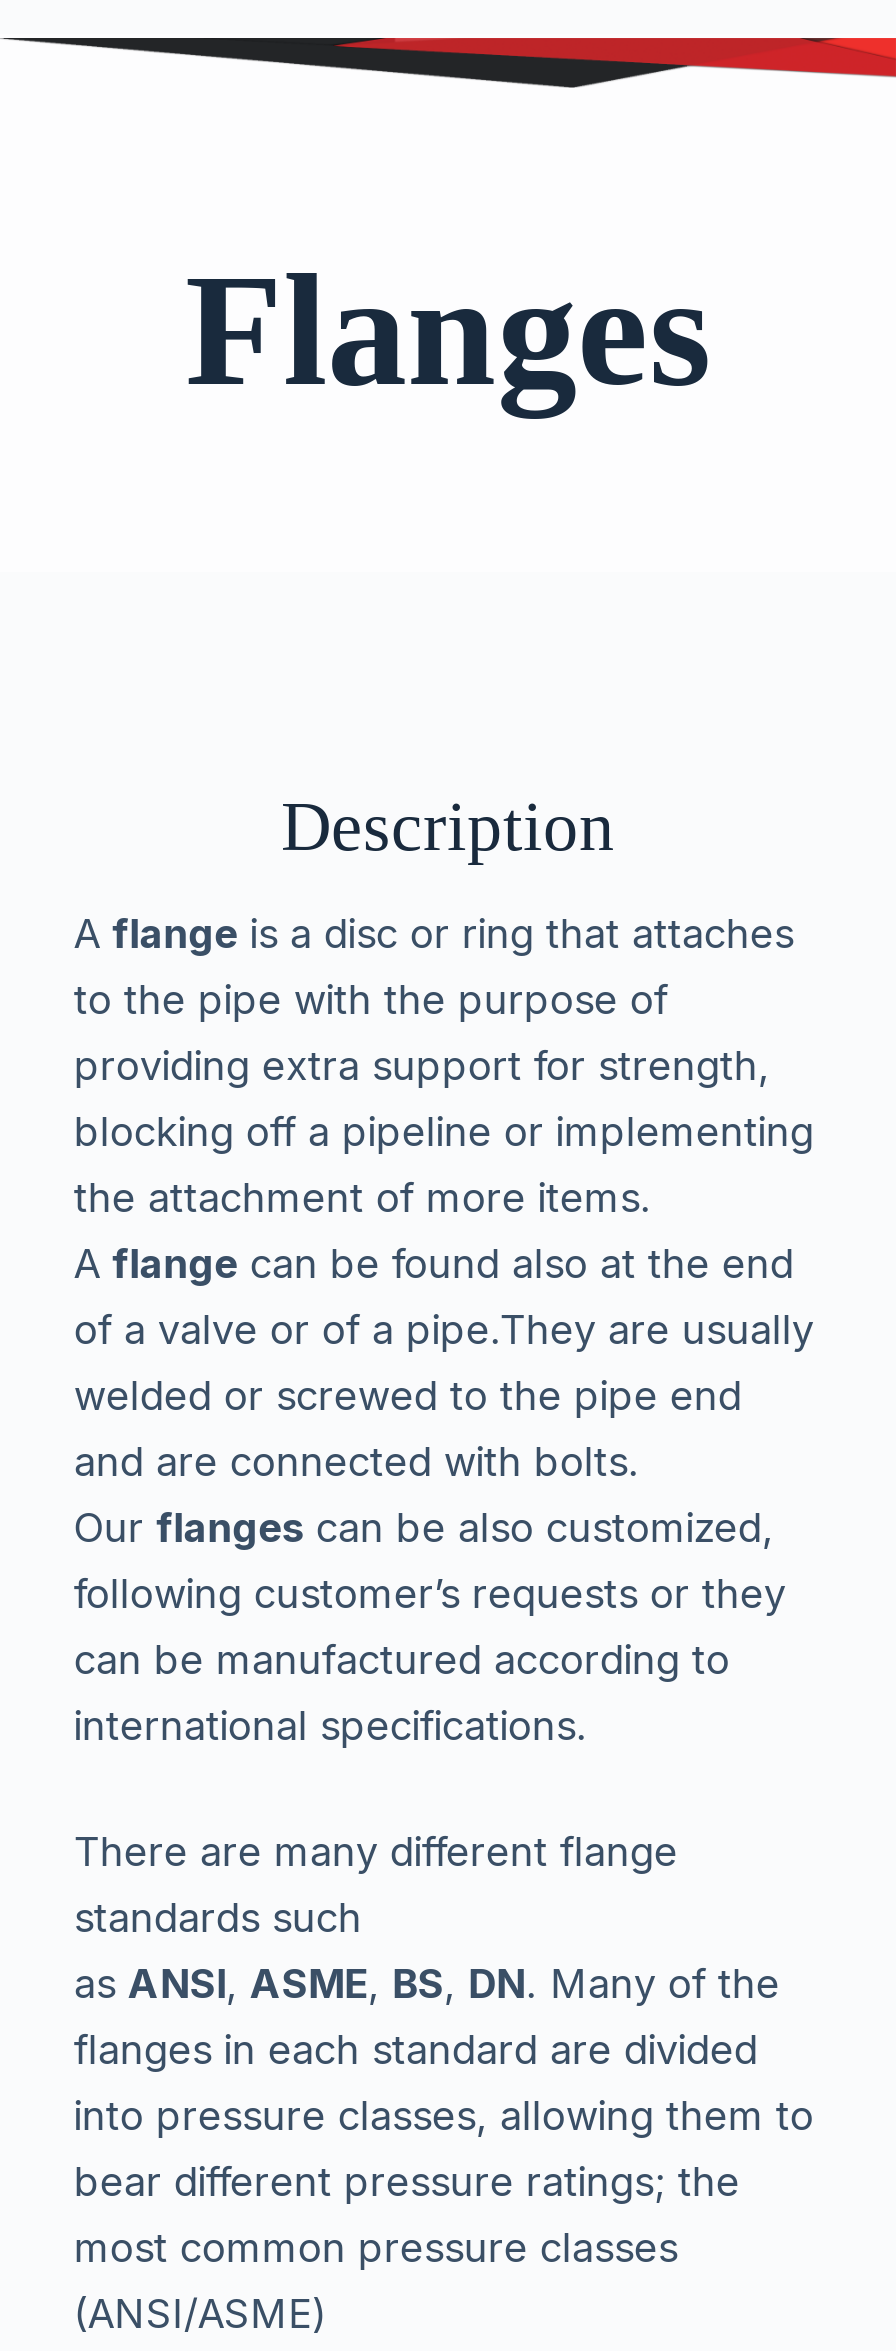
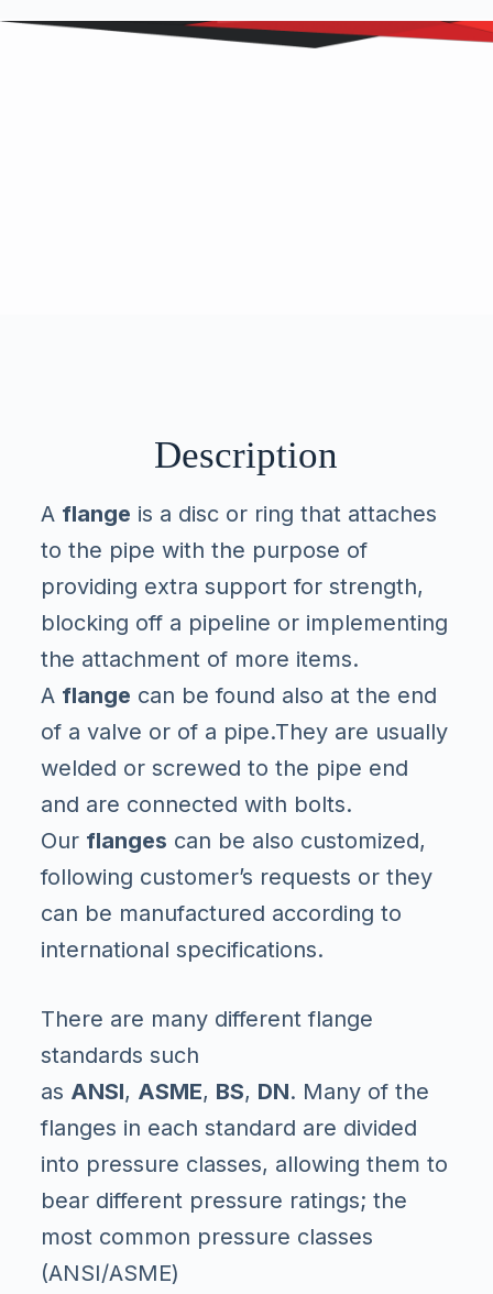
[185,242,711,418] Flanges -> none

